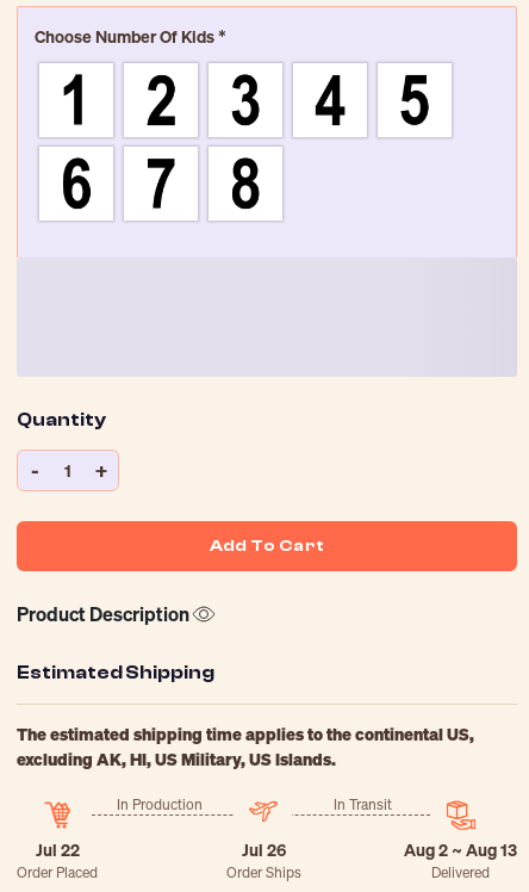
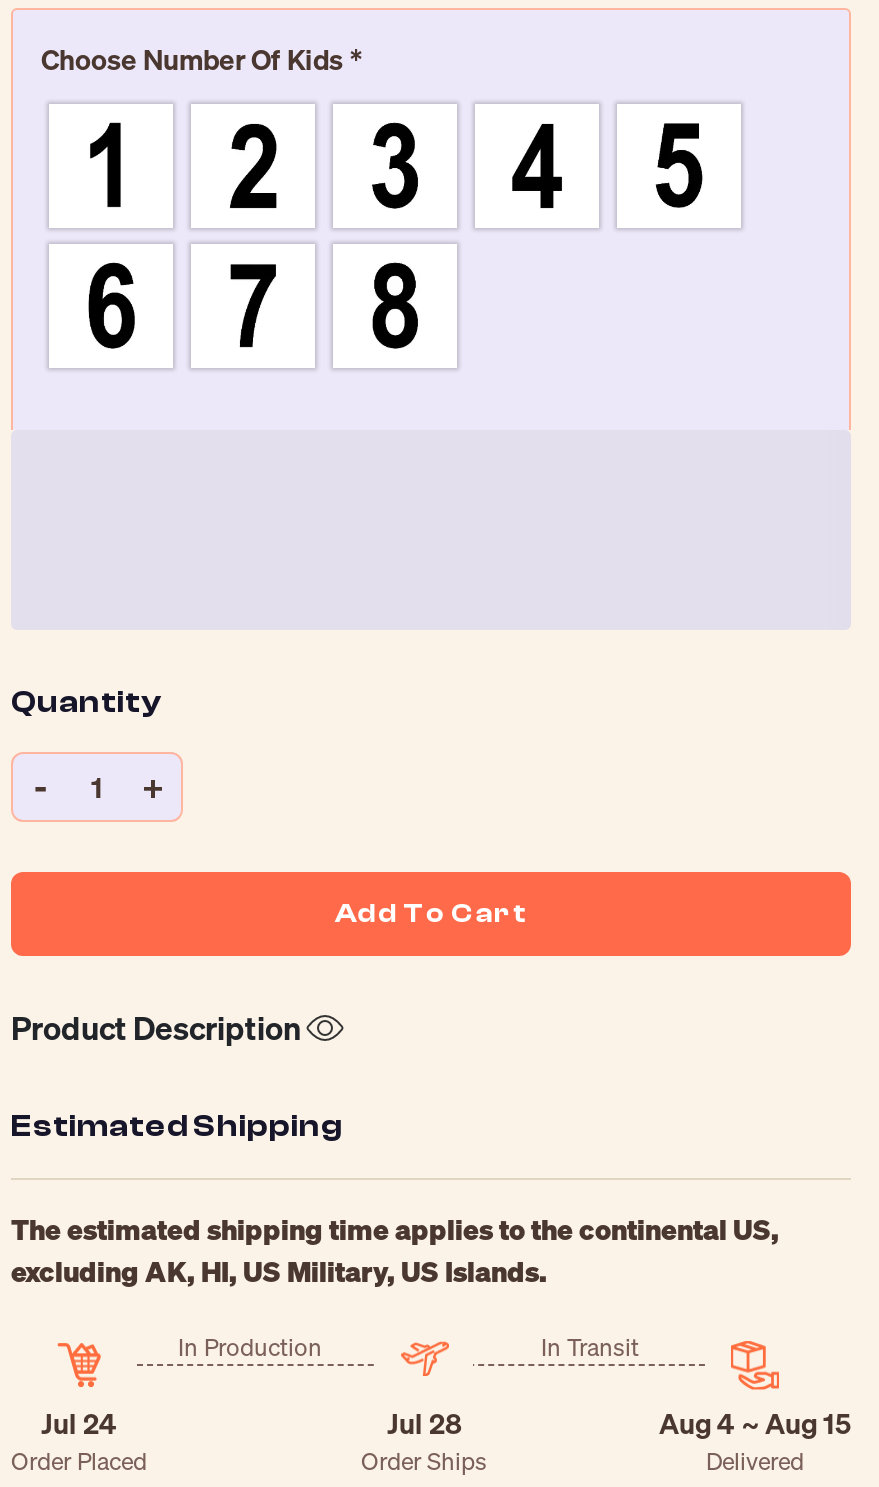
[35,839,79,861] Jul 22 -> [41,1405,117,1443] Jul 24
[241,839,285,861] Jul 26 -> [387,1405,461,1443] Jul 28
[404,839,517,861] Aug 2 ~ Aug 13 -> [659,1405,851,1443] Aug 4 ~ Aug 15

